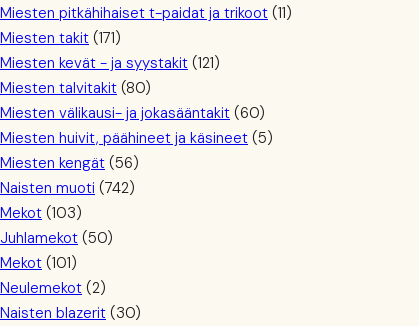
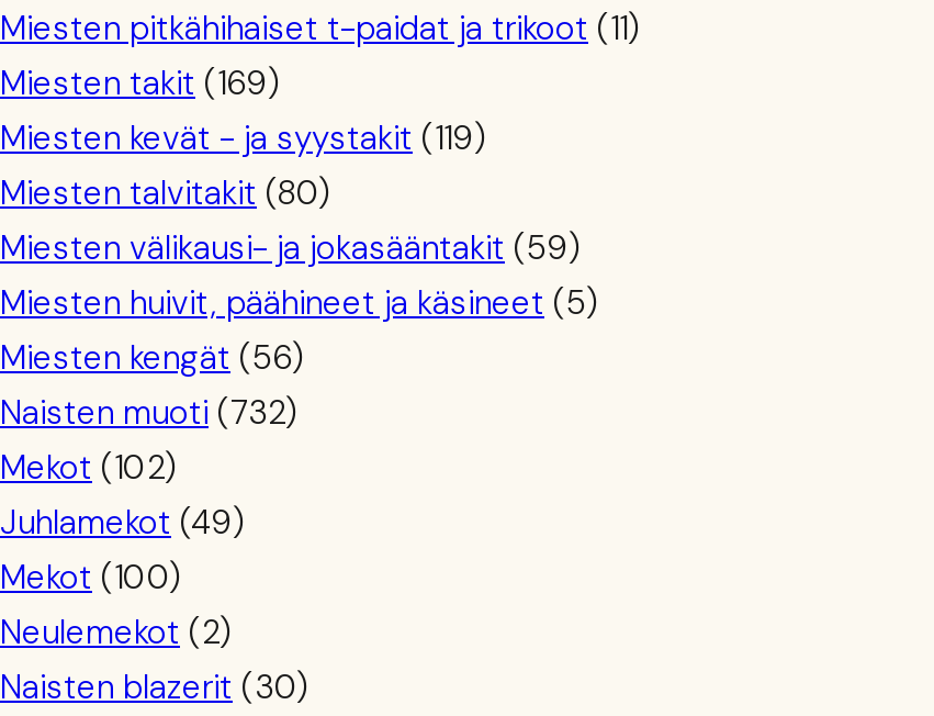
[0,28,121,48] Miesten takit (171) -> [0,61,281,105] Miesten takit (169)
[0,53,220,73] Miesten kevät - ja syystakit (121) -> [0,116,487,160] Miesten kevät - ja syystakit (119)
[0,103,265,123] Miesten välikausi- ja jokasääntakit (60) -> [0,226,582,270] Miesten välikausi- ja jokasääntakit (59)
[0,178,135,198] Naisten muoti (742) -> [0,391,299,435] Naisten muoti (732)
[0,203,82,223] Mekot (103) -> [0,446,178,490] Mekot (102)
[0,228,113,248] Juhlamekot (50) -> [0,501,246,545] Juhlamekot (49)
[0,253,77,273] Mekot (101) -> [0,556,182,600] Mekot (100)

